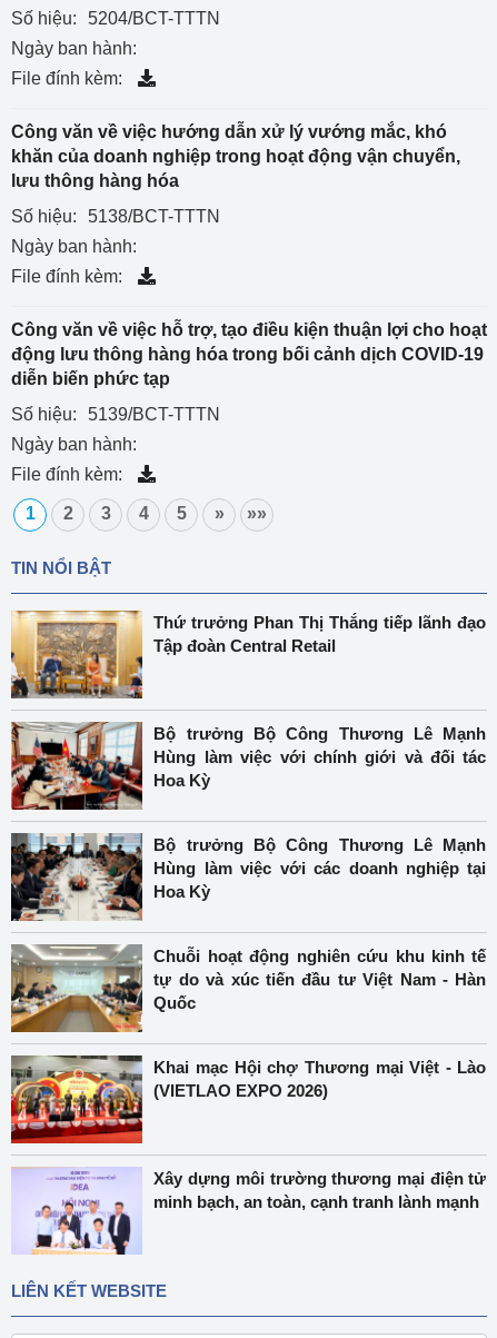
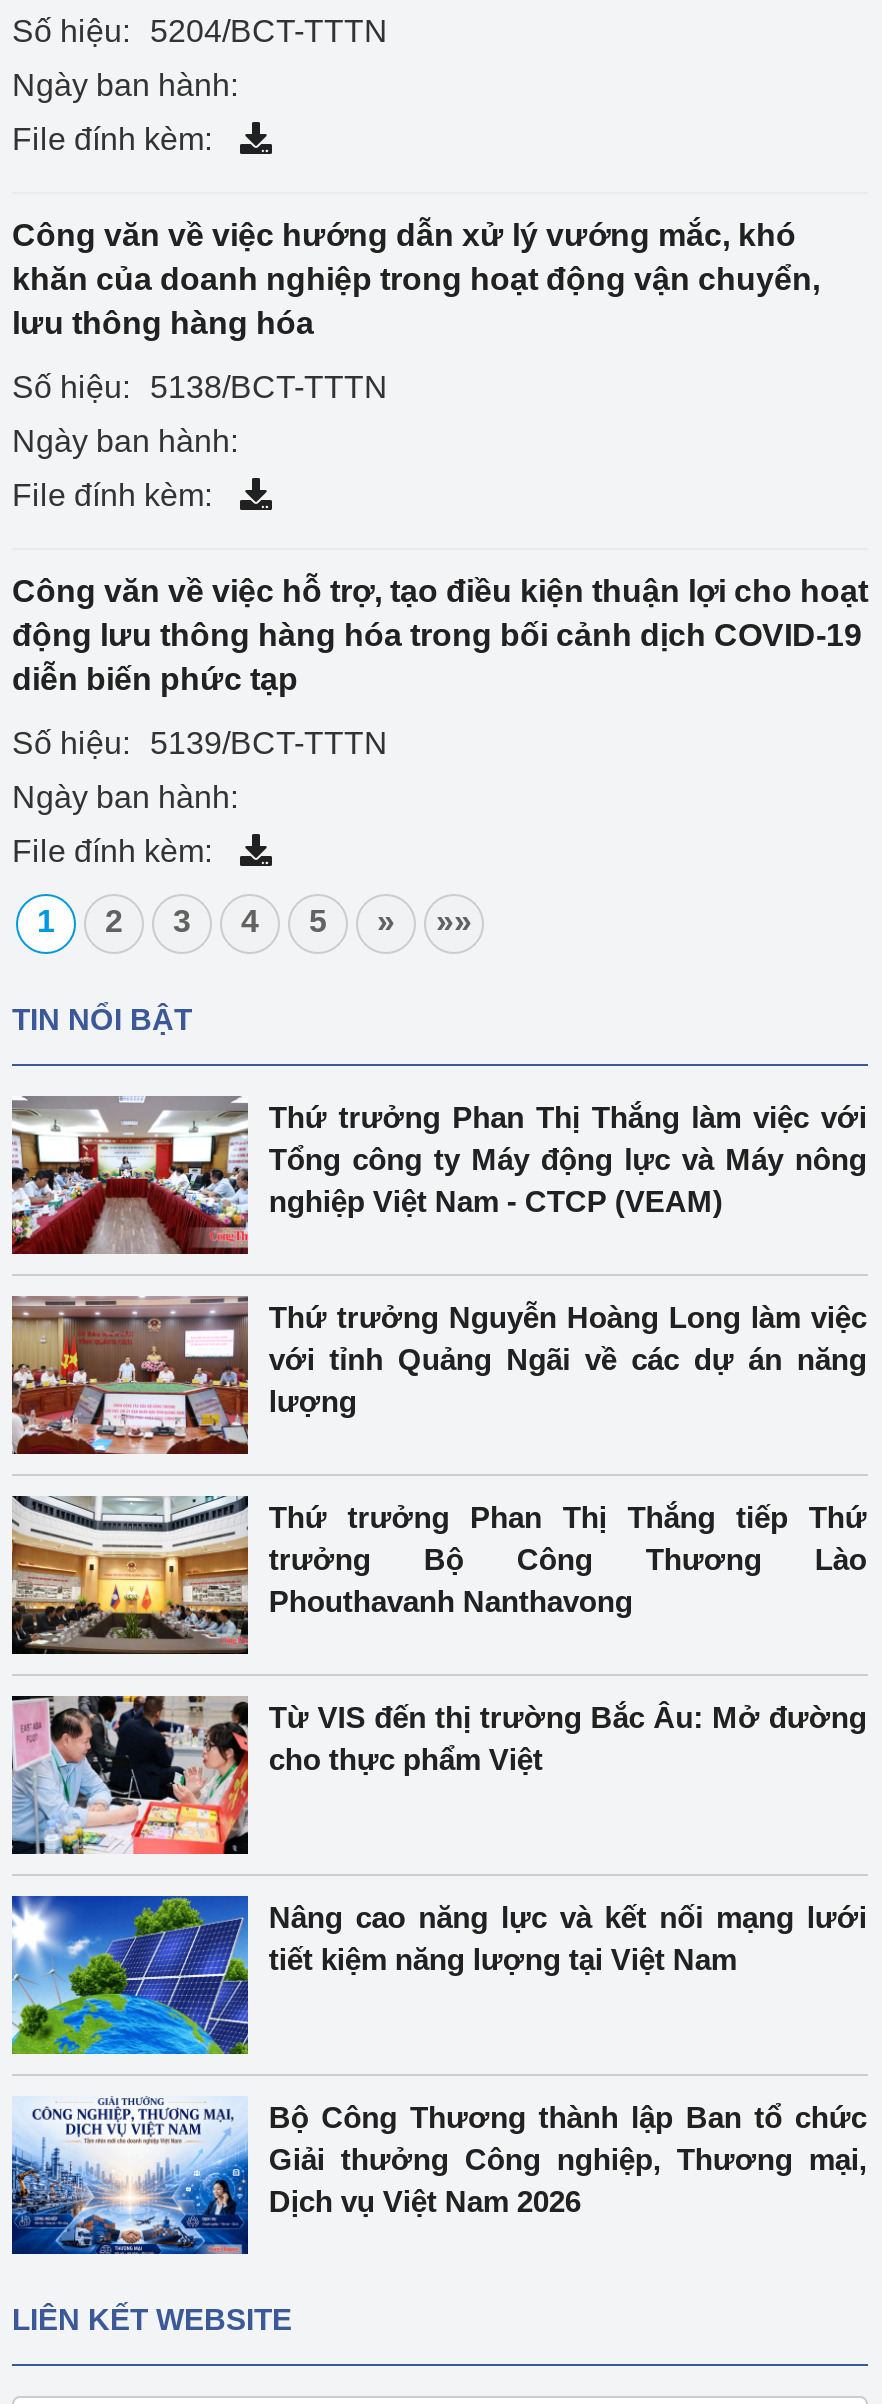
[11,609,486,700] [image] | Thứ trưởng Phan Thị Thắng tiếp lãnh đạo | Tập đoàn Central Retail -> [10,1096,867,1256] [image] | Thứ trưởng Phan Thị Thắng làm việc với | Tổng công ty Máy động lực và Máy nông | nghiệp Việt Nam - CTCP (VEAM)
[11,722,486,811] [image] | Bộ trưởng Bộ Công Thương Lê Mạnh | Hùng làm việc với chính giới và đối tác | Hoa Kỳ -> [12,1296,867,1456] [image] | Thứ trưởng Nguyễn Hoàng Long làm việc | với tỉnh Quảng Ngãi về các dự án năng | lượng
[10,833,486,922] [image] | Bộ trưởng Bộ Công Thương Lê Mạnh | Hùng làm việc với các doanh nghiệp tại | Hoa Kỳ -> [10,1494,867,1656] [image] | Thứ trưởng Phan Thị Thắng tiếp Thứ | trưởng Bộ Công Thương Lào | Phouthavanh Nanthavong
[10,944,486,1033] [image] | Chuỗi hoạt động nghiên cứu khu kinh tế | tự do và xúc tiến đầu tư Việt Nam - Hàn | Quốc -> [10,1694,867,1856] [image] | Từ VIS đến thị trường Bắc Âu: Mở đường | cho thực phẩm Việt
[10,1054,486,1144] [image] | Khai mạc Hội chợ Thương mại Việt - Lào | (VIETLAO EXPO 2026) -> [10,1894,867,2056] [image] | Nâng cao năng lực và kết nối mạng lưới | tiết kiệm năng lượng tại Việt Nam
[11,1167,486,1256] [image] | Xây dựng môi trường thương mại điện tử | minh bạch, an toàn, cạnh tranh lành mạnh -> [10,2096,867,2256] [image] | Bộ Công Thương thành lập Ban tổ chức | Giải thưởng Công nghiệp, Thương mại, | Dịch vụ Việt Nam 2026

